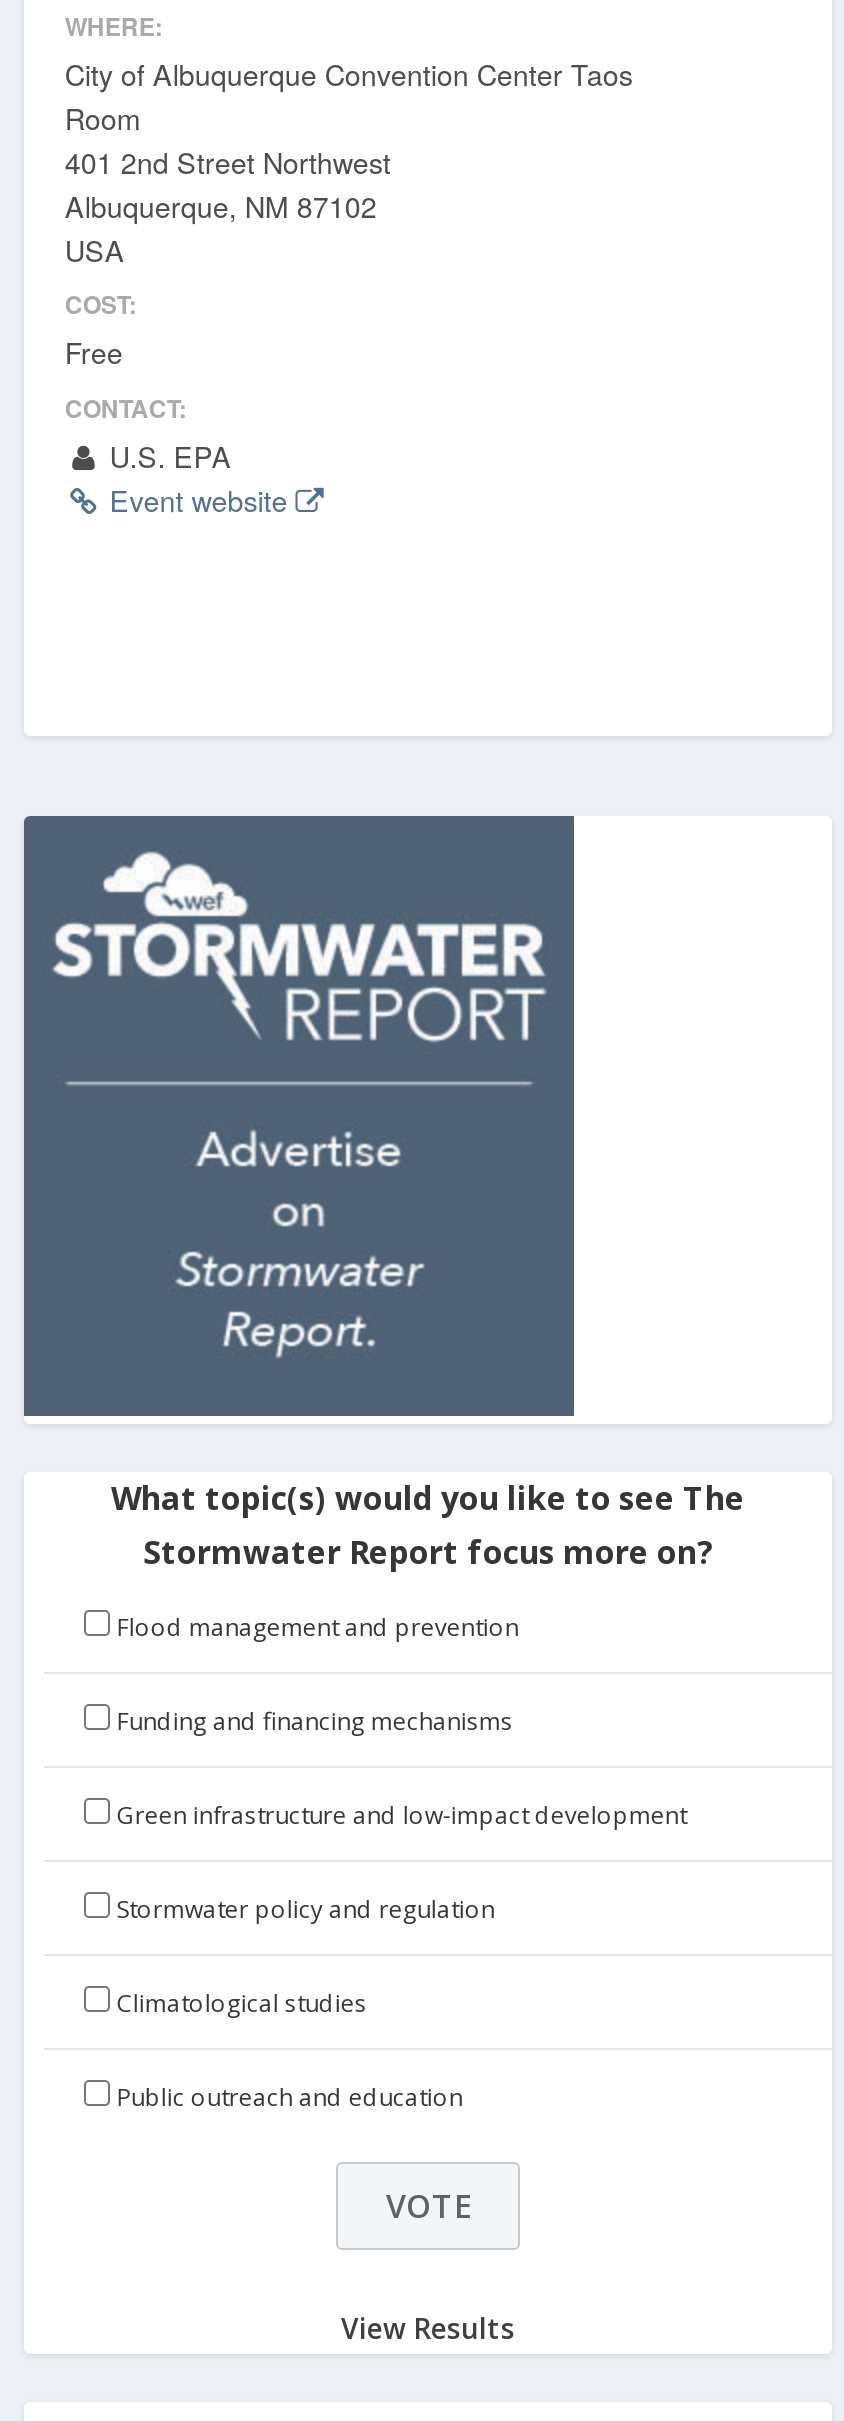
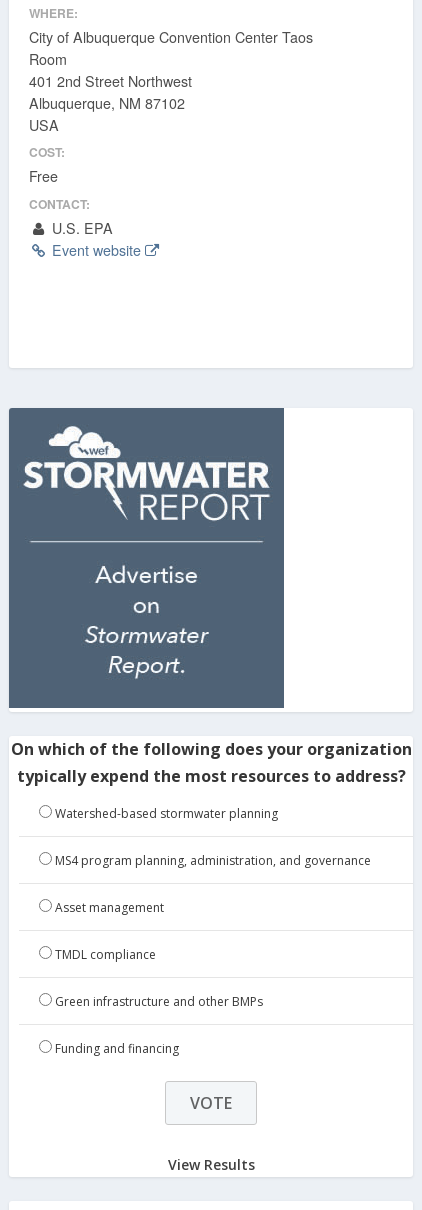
[111,1476,745,1574] What topic(s) would you like to see The | Stormwater Report focus more on? -> [10,738,411,787] On which of the following does your organization | typically expend the most resources to address?
[117,1610,519,1644] Flood management and prevention -> [55,805,278,822] Watershed-based stormwater planning
[117,1704,513,1738] Funding and financing mechanisms -> [55,852,371,869] MS4 program planning, administration, and governance
[117,1798,687,1832] Green infrastructure and low-impact development -> [55,899,164,916] Asset management
[117,1892,495,1926] Stormwater policy and regulation -> [55,946,156,963] TMDL compliance
[117,1986,367,2020] Climatological studies -> [55,993,263,1010] Green infrastructure and other BMPs
[117,2080,463,2114] Public outreach and education -> [55,1040,179,1057] Funding and financing

